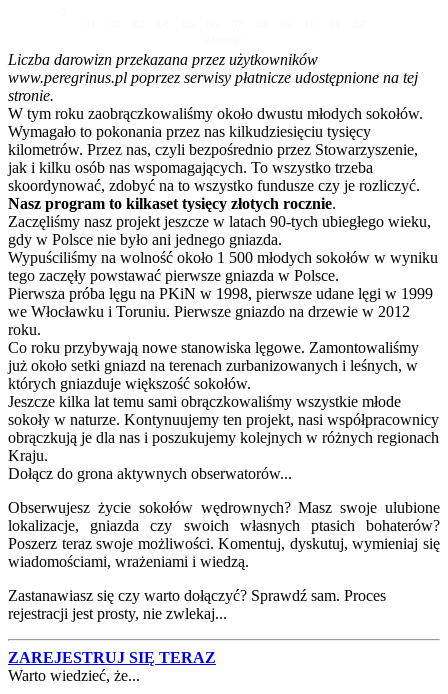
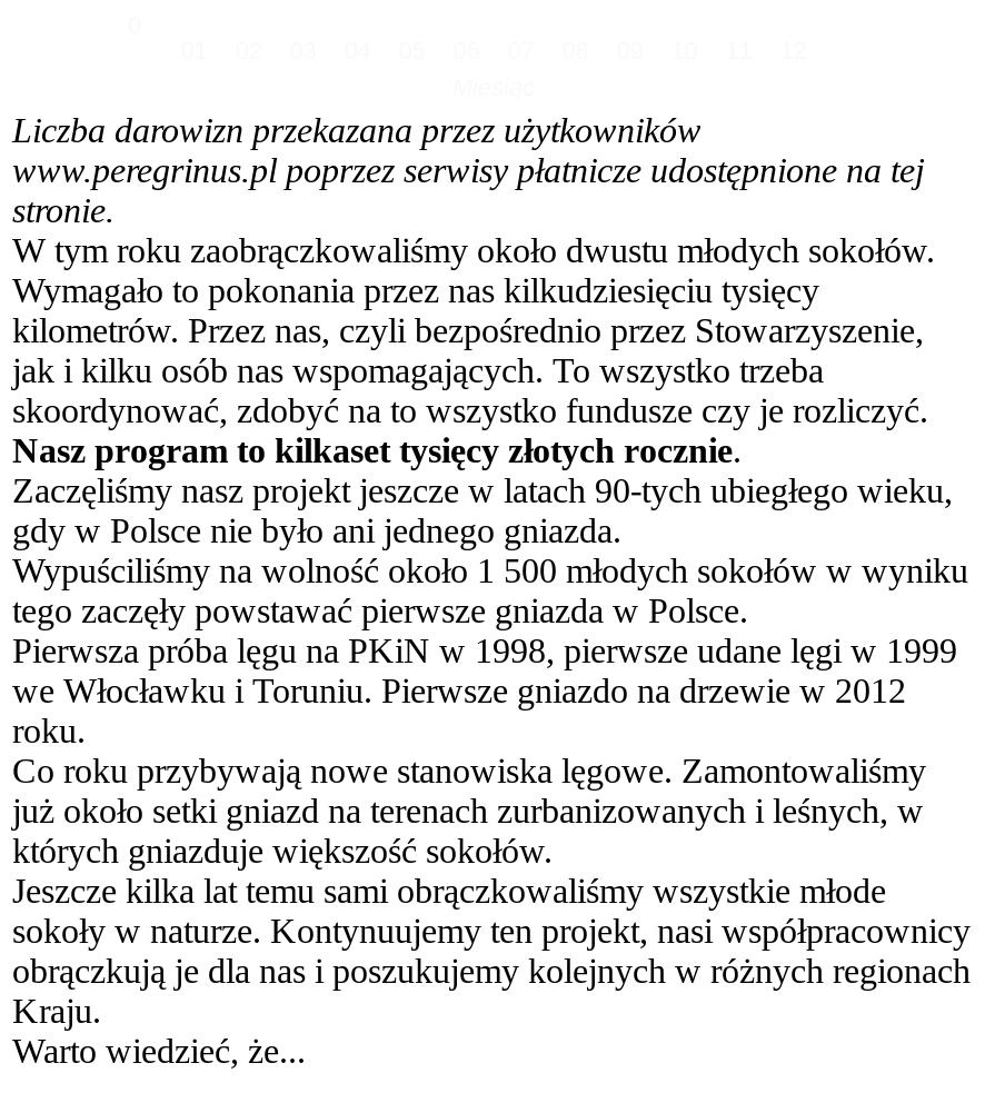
[8,464,440,665] Dołącz do grona aktywnych obserwatorów... | Obserwujesz życie sokołów wędrownych? Masz swoje ulubione | lokalizacje, gniazda czy swoich własnych ptasich bohaterów? | Poszerz teraz swoje możliwości. Komentuj, dyskutuj, wymieniaj się | wiadomościami, wrażeniami i wiedzą. | Zastanawiasz się czy warto dołączyć? Sprawdź sam. Proces | rejestracji jest prosty, nie zwlekaj... | ZAREJESTRUJ SIĘ TERAZ -> none

